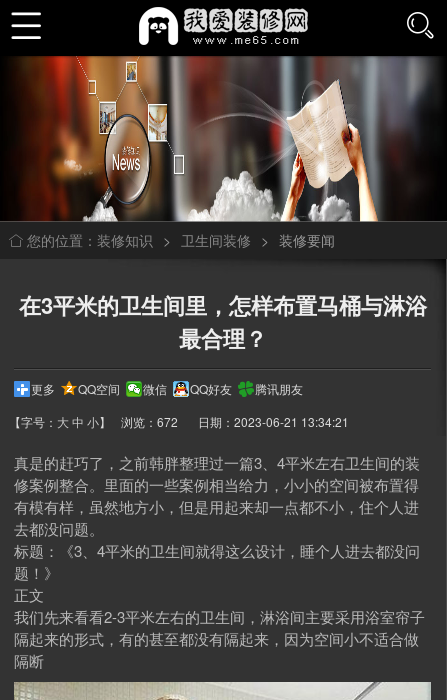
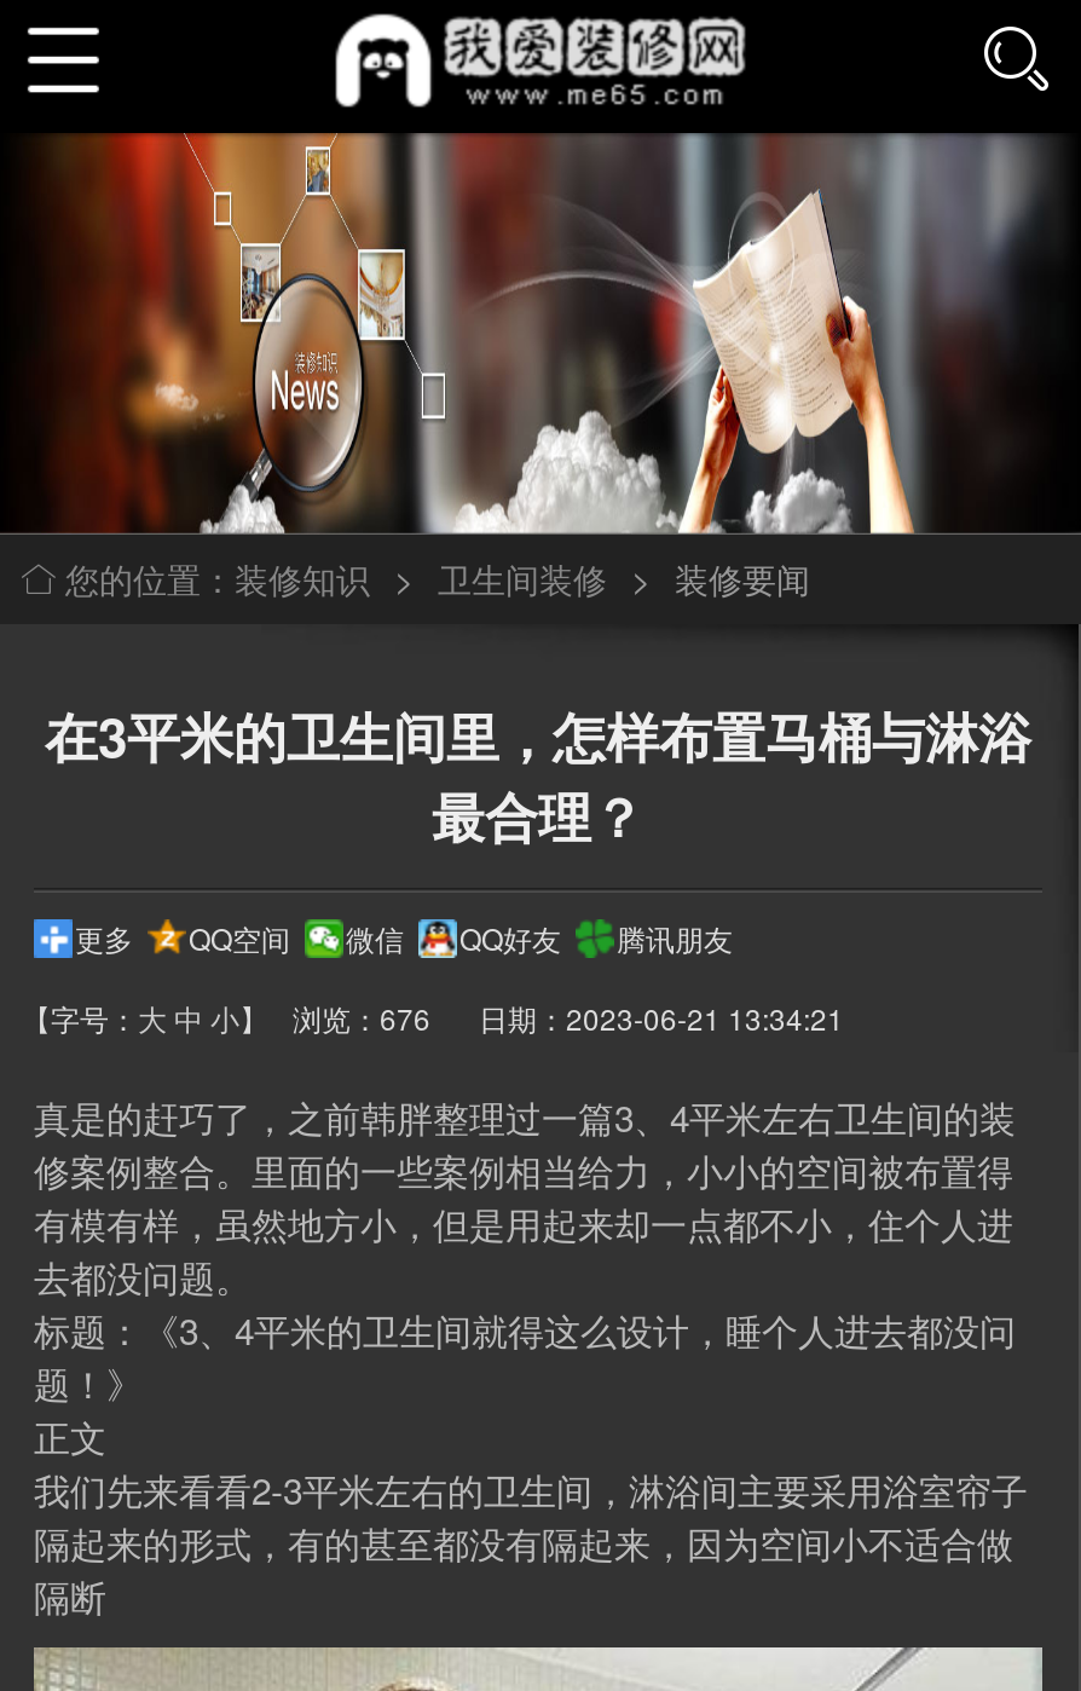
[9,413,178,430] 【字号：大 中 小】 浏览：672 -> [22,997,430,1038] 【字号：大 中 小】 浏览：676

